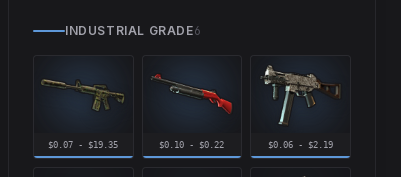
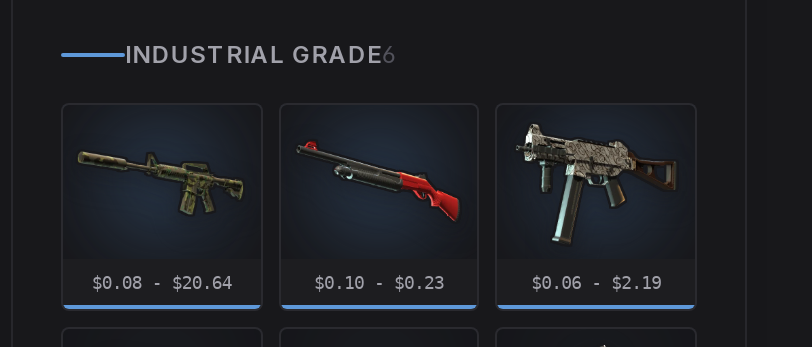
[48,140,118,150] $0.07 - $19.35 -> [92,272,232,292] $0.08 - $20.64
[159,140,224,150] $0.10 - $0.22 -> [314,272,444,292] $0.10 - $0.23

